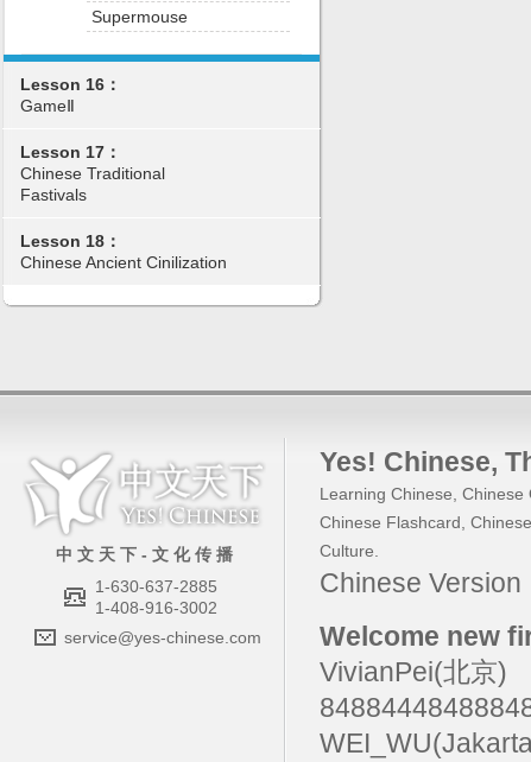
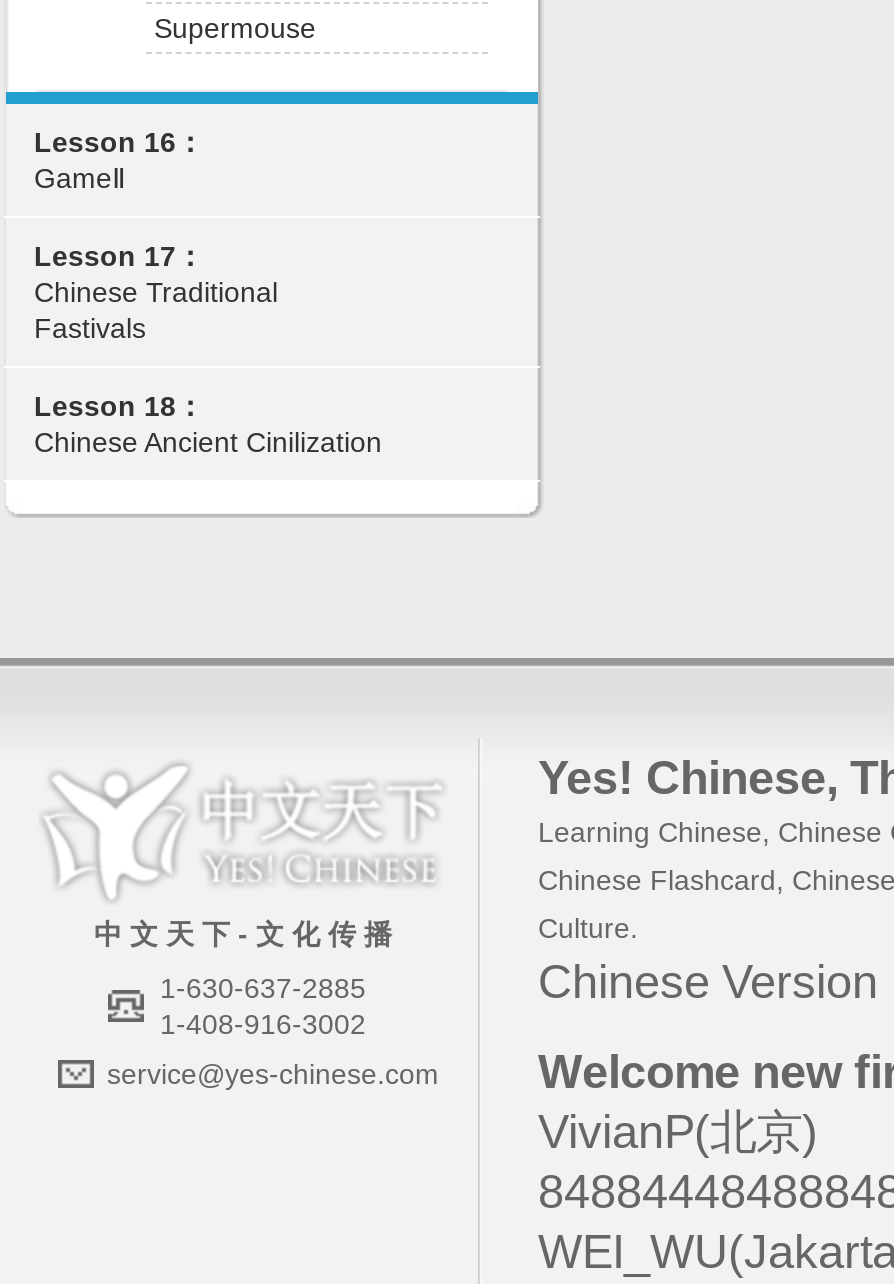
[320,657,514,688] VivianPei(北京) -> [538,1107,830,1159] VivianP(北京)

